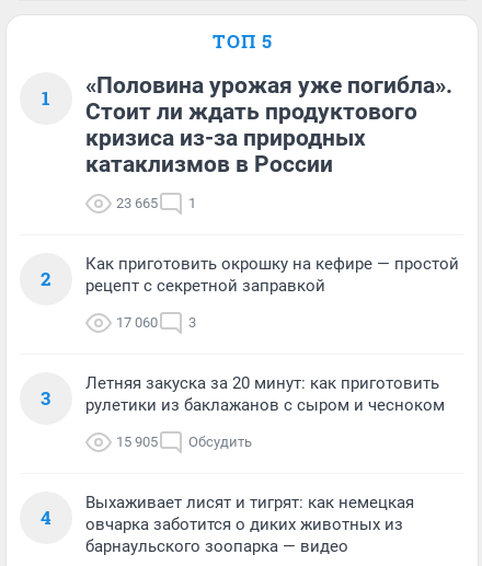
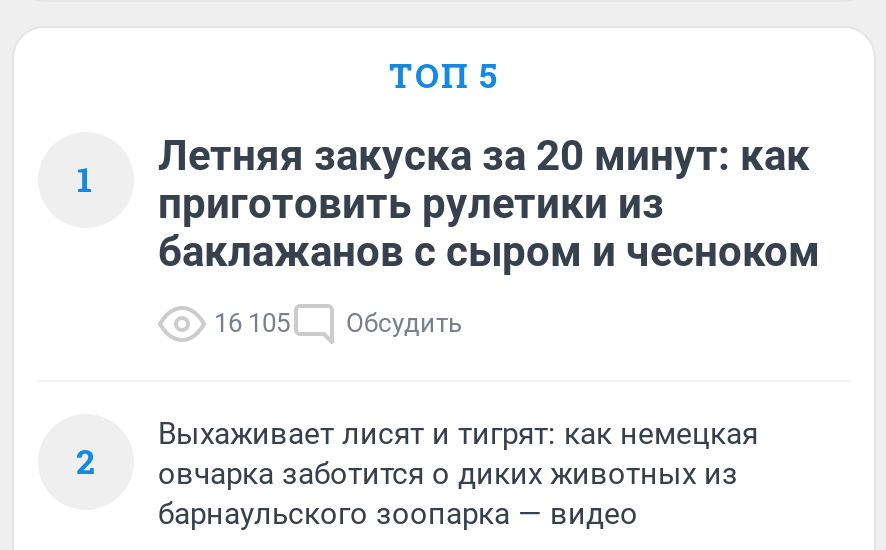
[85,72,452,177] «Половина урожая уже погибла». | Стоит ли ждать продуктового | кризиса из-за природных | катаклизмов в России -> [158,132,820,276] Летняя закуска за 20 минут: как | приготовить рулетики из | баклажанов с сыром и чесноком
[116,195,196,211] 23 665 | 1 -> [214,308,462,338] 16 105 | Обсудить
[41,254,459,410] Как приготовить окрошку на кефире — простой | рецепт с секретной заправкой | 17 060 | 3 | 3 -> none
[40,373,445,530] Летняя закуска за 20 минут: как приготовить | рулетики из баклажанов с сыром и чесноком | 15 905 | Обсудить | 4 -> none

